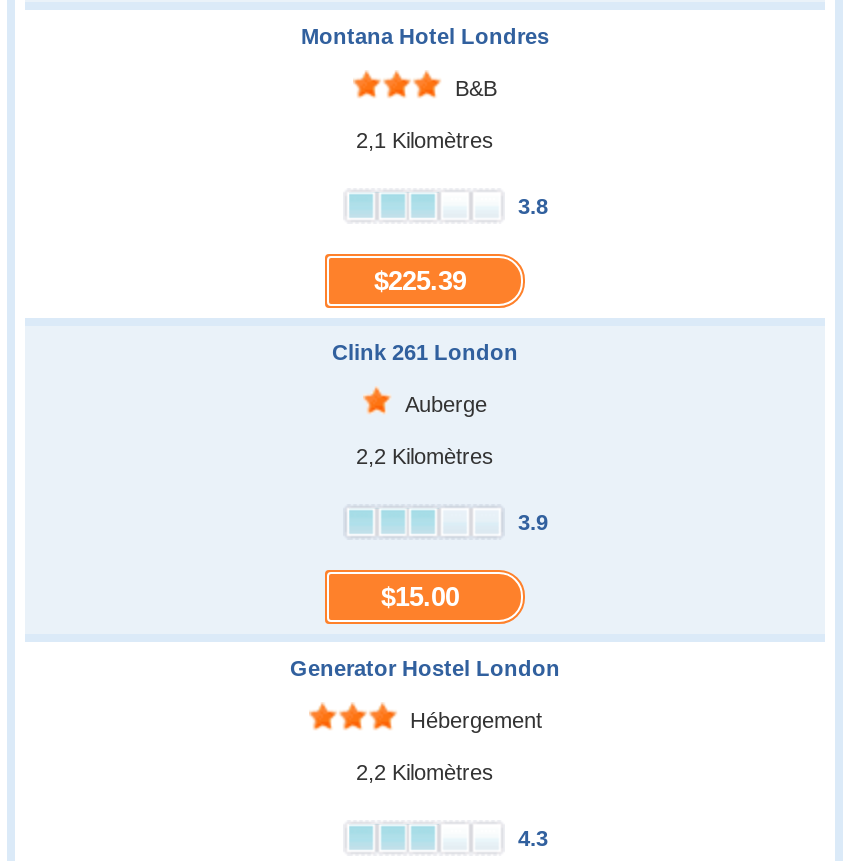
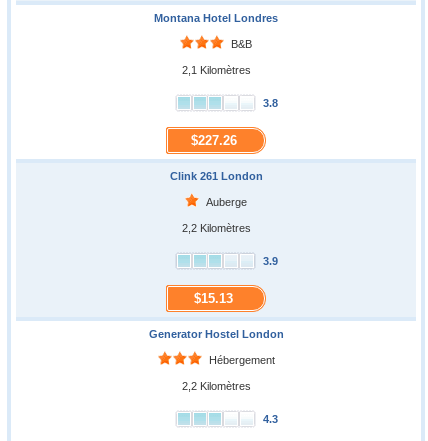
[374,266,466,296] $225.39 -> [190,133,236,148] $227.26
[381,582,459,612] $15.00 -> [194,291,233,306] $15.13

